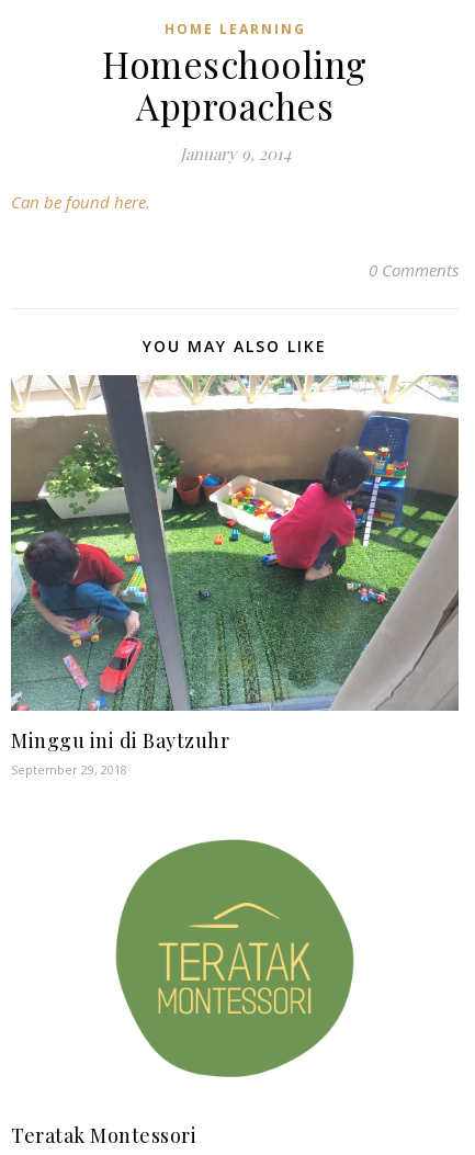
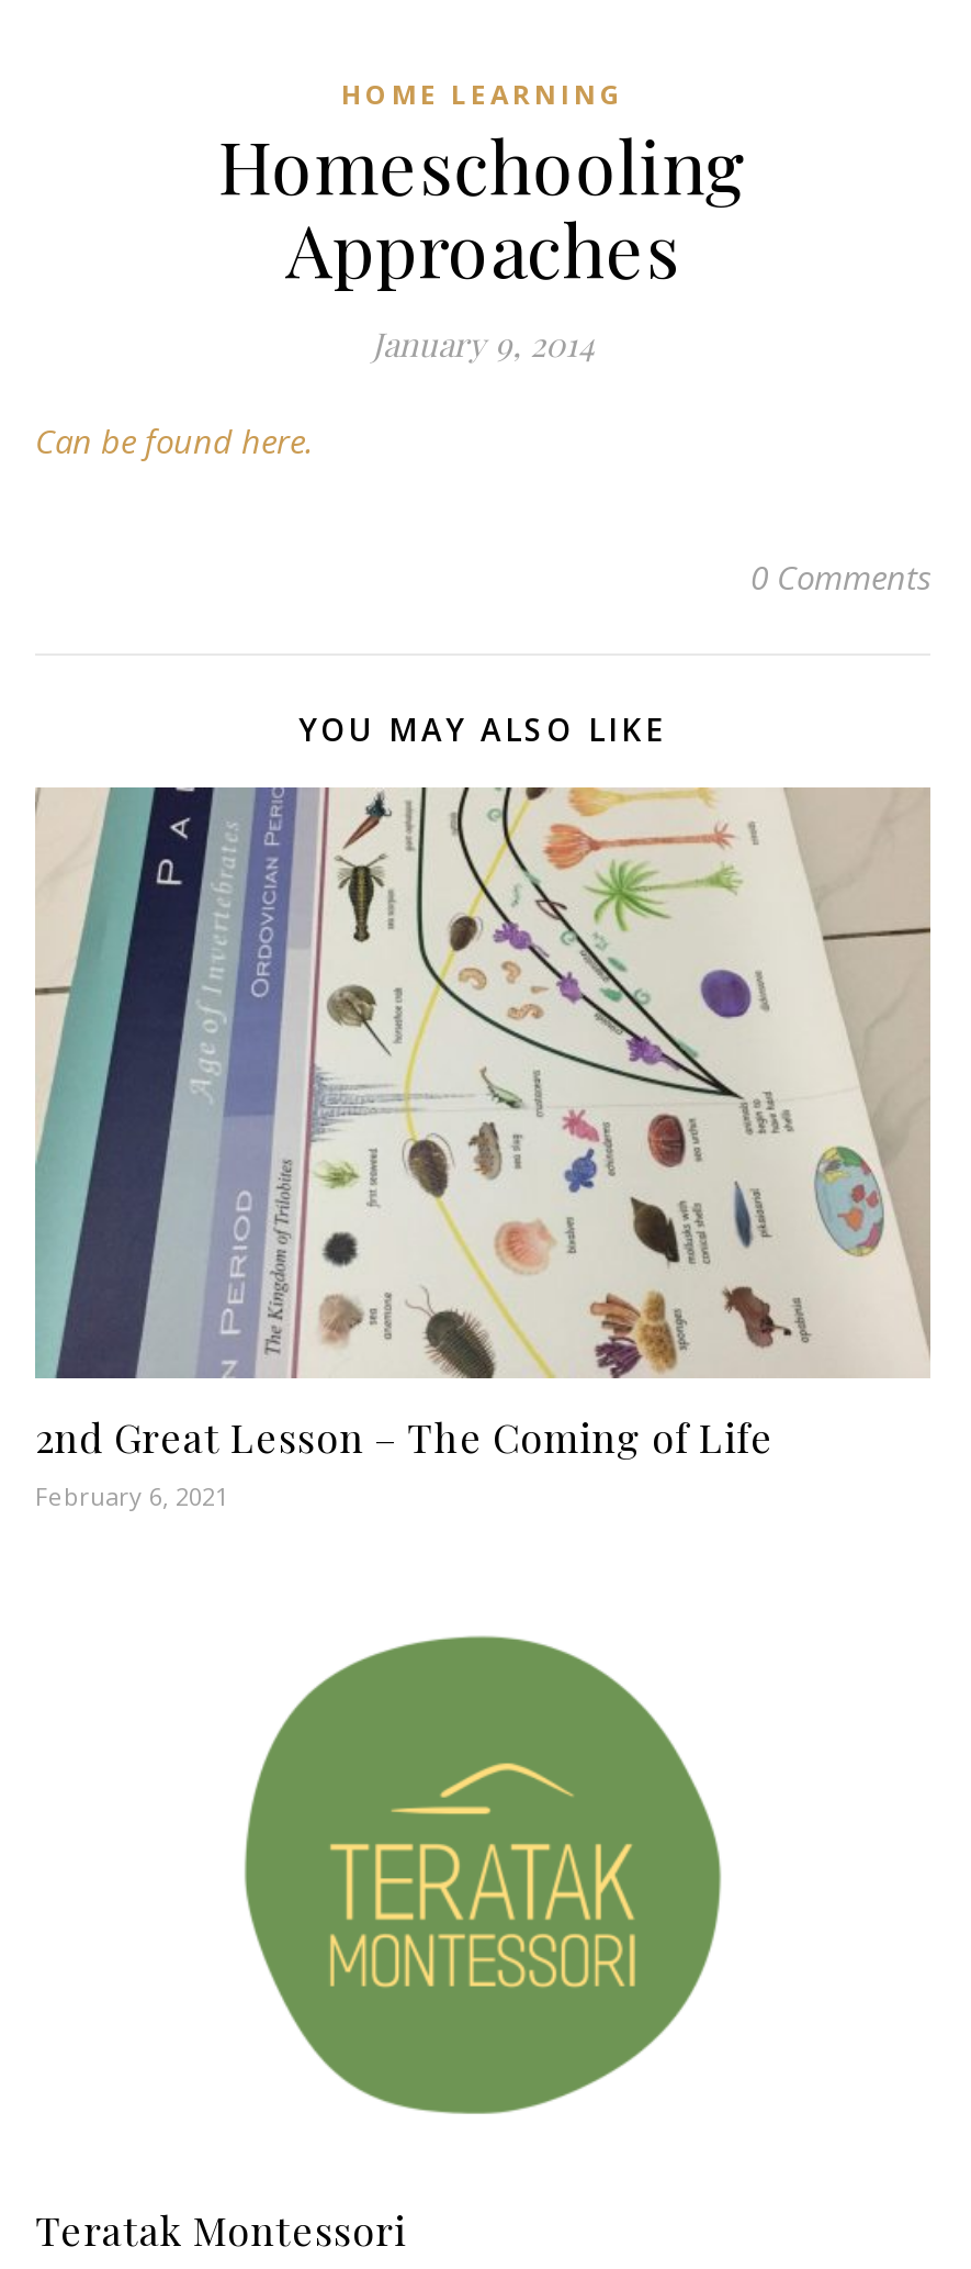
[10,374,459,778] [image] | Minggu ini di Baytzuhr | September 29, 2018 -> [35,787,930,1513] [image] | 2nd Great Lesson – The Coming of Life | February 6, 2021

